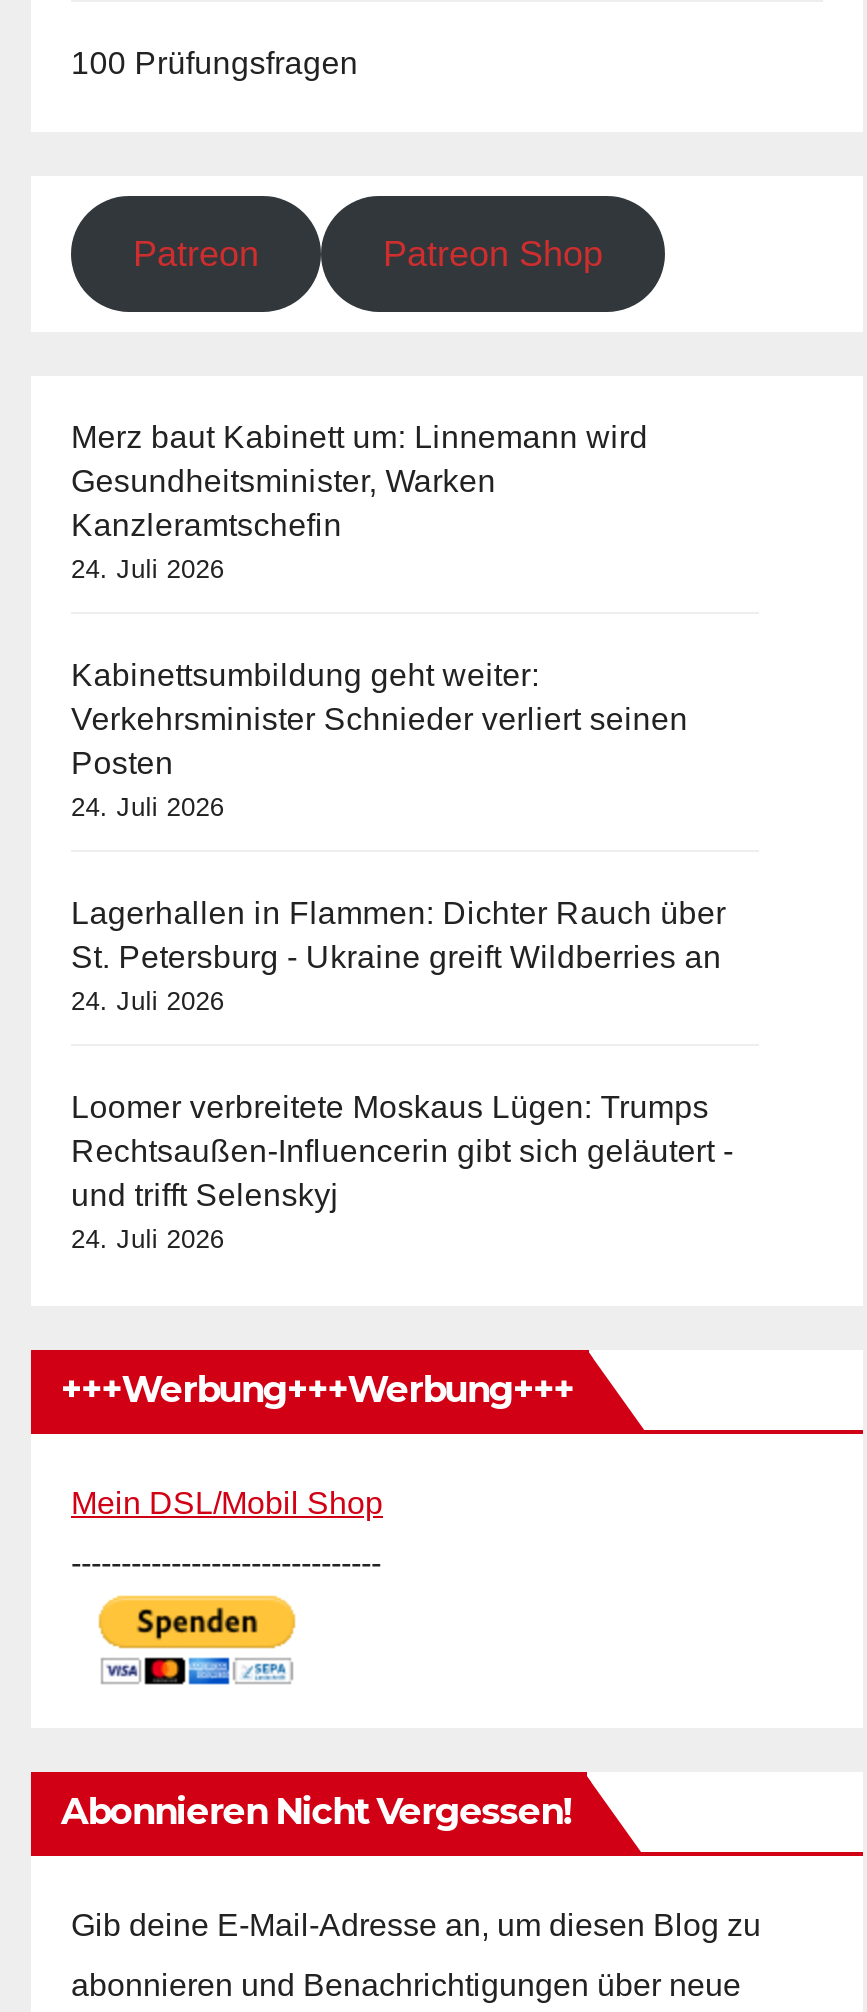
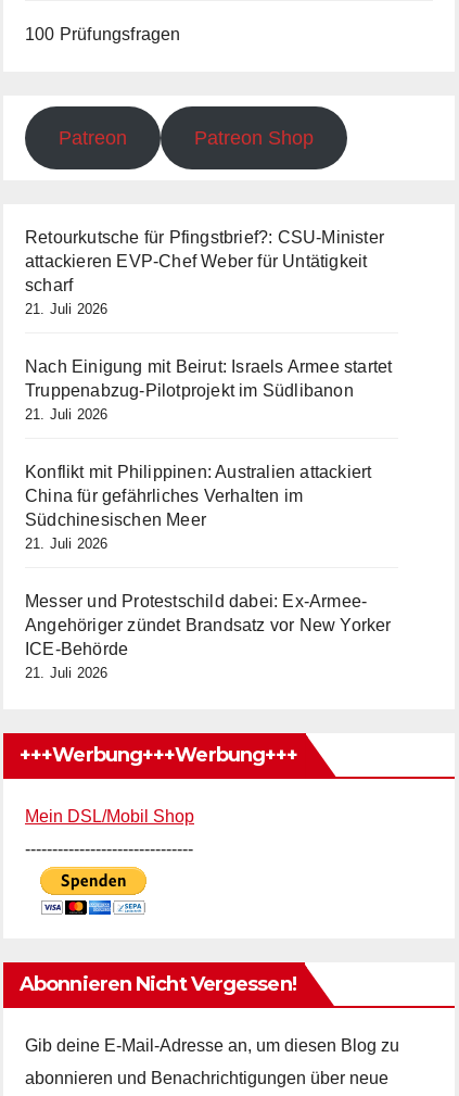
[71,419,648,583] Merz baut Kabinett um: Linnemann wird | Gesundheitsminister, Warken | Kanzleramtschefin | 24. Juli 2026 -> [25,228,384,317] Retourkutsche für Pfingstbrief?: CSU-Minister | attackieren EVP-Chef Weber für Untätigkeit | scharf | 21. Juli 2026
[71,657,688,821] Kabinettsumbildung geht weiter: | Verkehrsminister Schnieder verliert seinen | Posten | 24. Juli 2026 -> [25,357,392,422] Nach Einigung mit Beirut: Israels Armee startet | Truppenabzug-Pilotprojekt im Südlibanon | 21. Juli 2026
[71,895,726,1015] Lagerhallen in Flammen: Dichter Rauch über | St. Petersburg - Ukraine greift Wildberries an | 24. Juli 2026 -> [25,462,372,551] Konflikt mit Philippinen: Australien attackiert | China für gefährliches Verhalten im | Südchinesischen Meer | 21. Juli 2026
[71,1089,733,1253] Loomer verbreitete Moskaus Lügen: Trumps | Rechtsaußen-Influencerin gibt sich geläutert - | und trifft Selenskyj | 24. Juli 2026 -> [25,592,391,681] Messer und Protestschild dabei: Ex-Armee- | Angehöriger zündet Brandsatz vor New Yorker | ICE-Behörde | 21. Juli 2026

